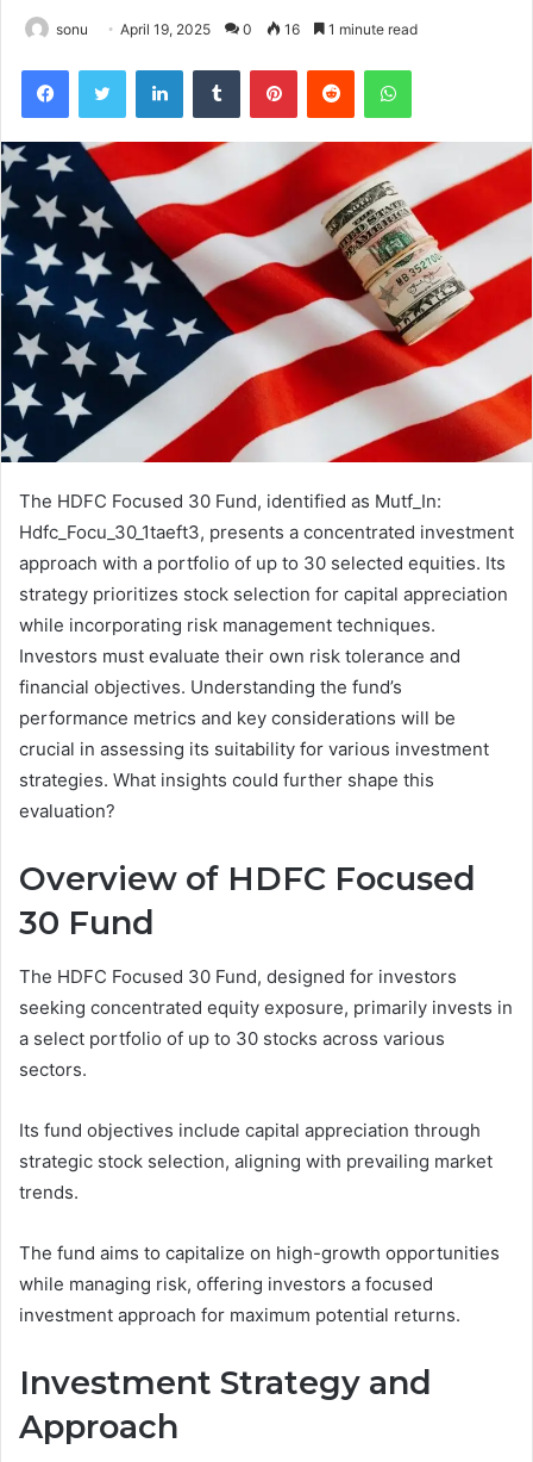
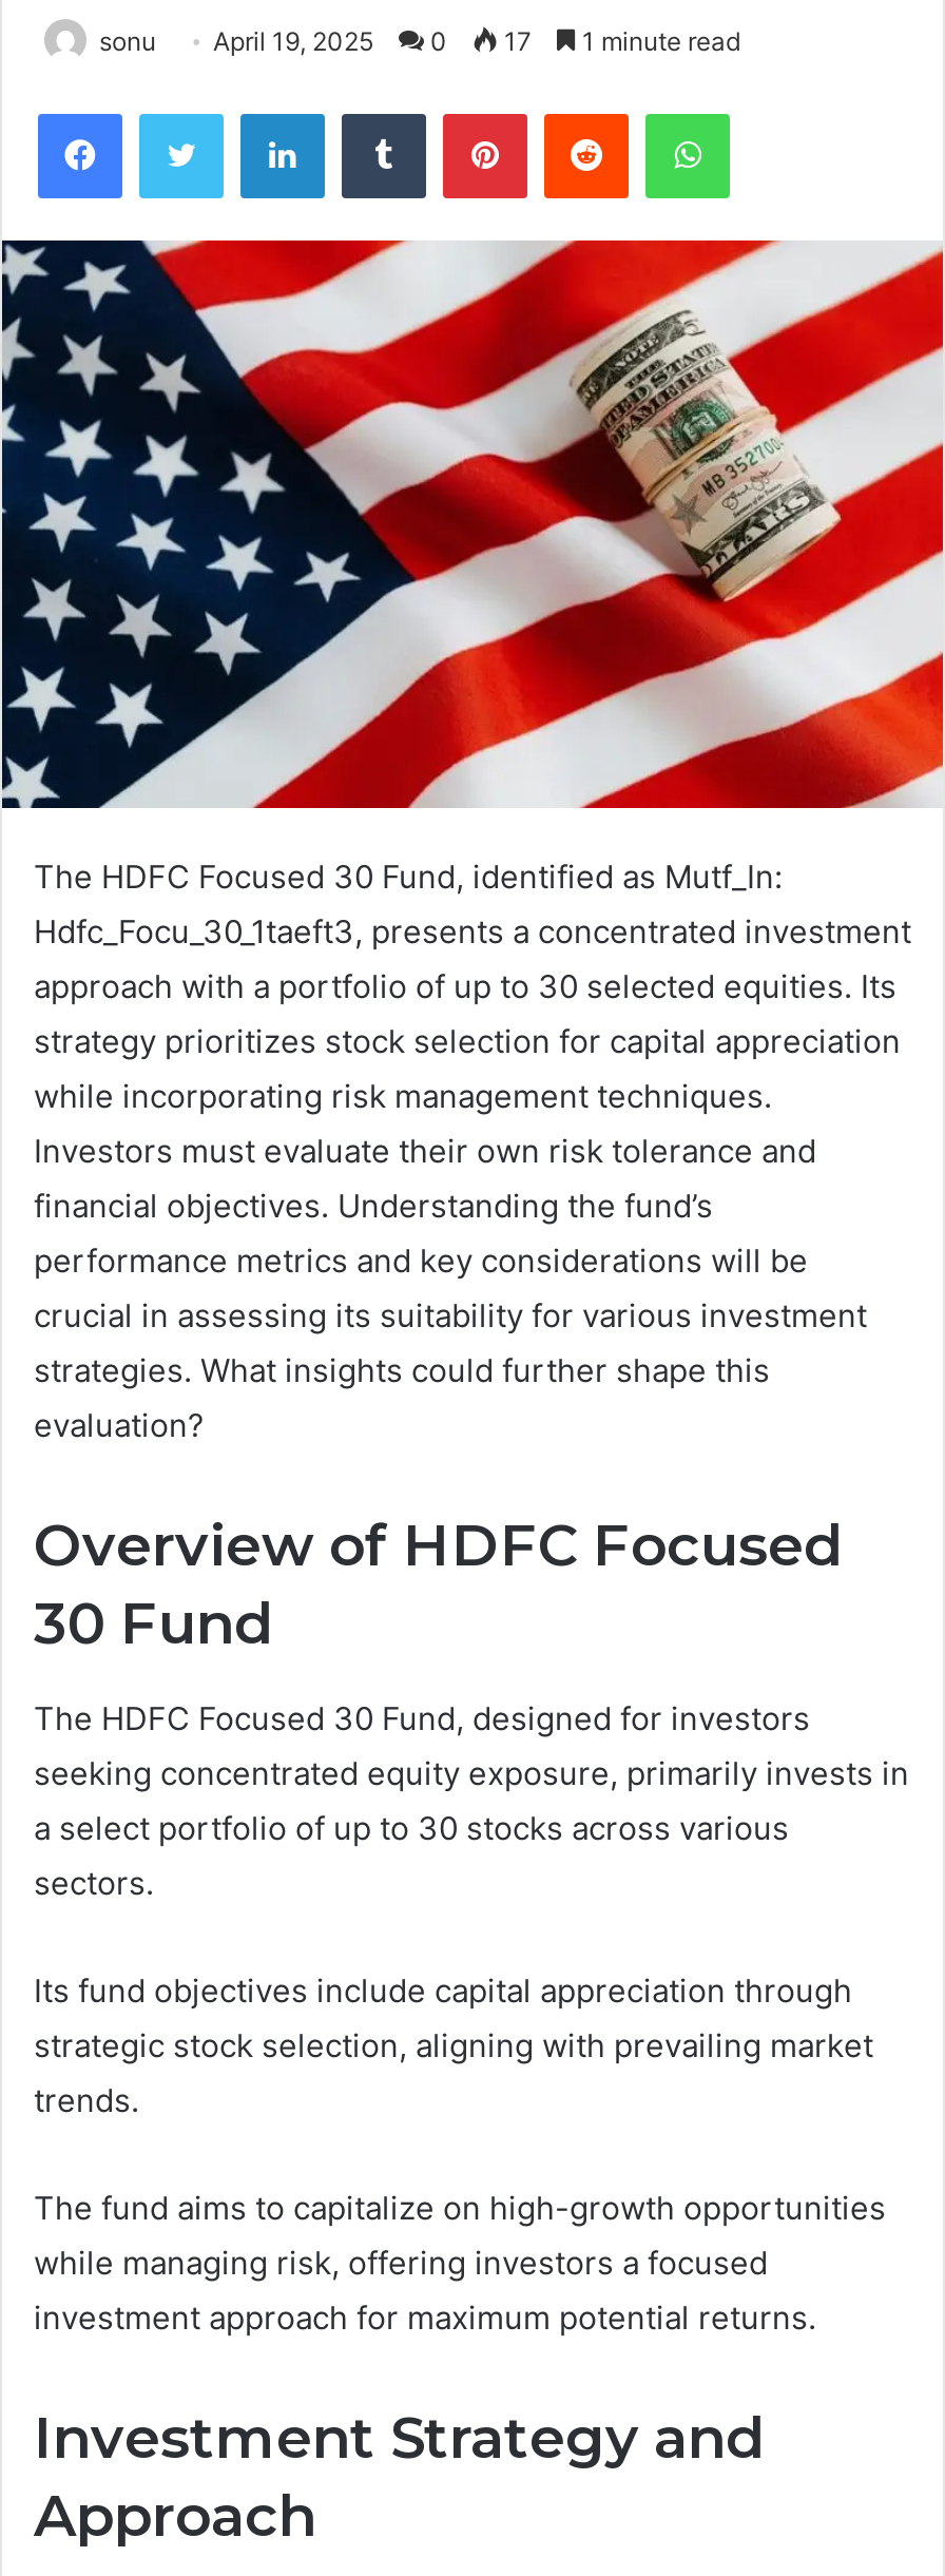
[56,21,418,38] sonu April 19, 2025 0 16 1 minute read -> [99,26,740,58] sonu April 19, 2025 0 17 1 minute read

